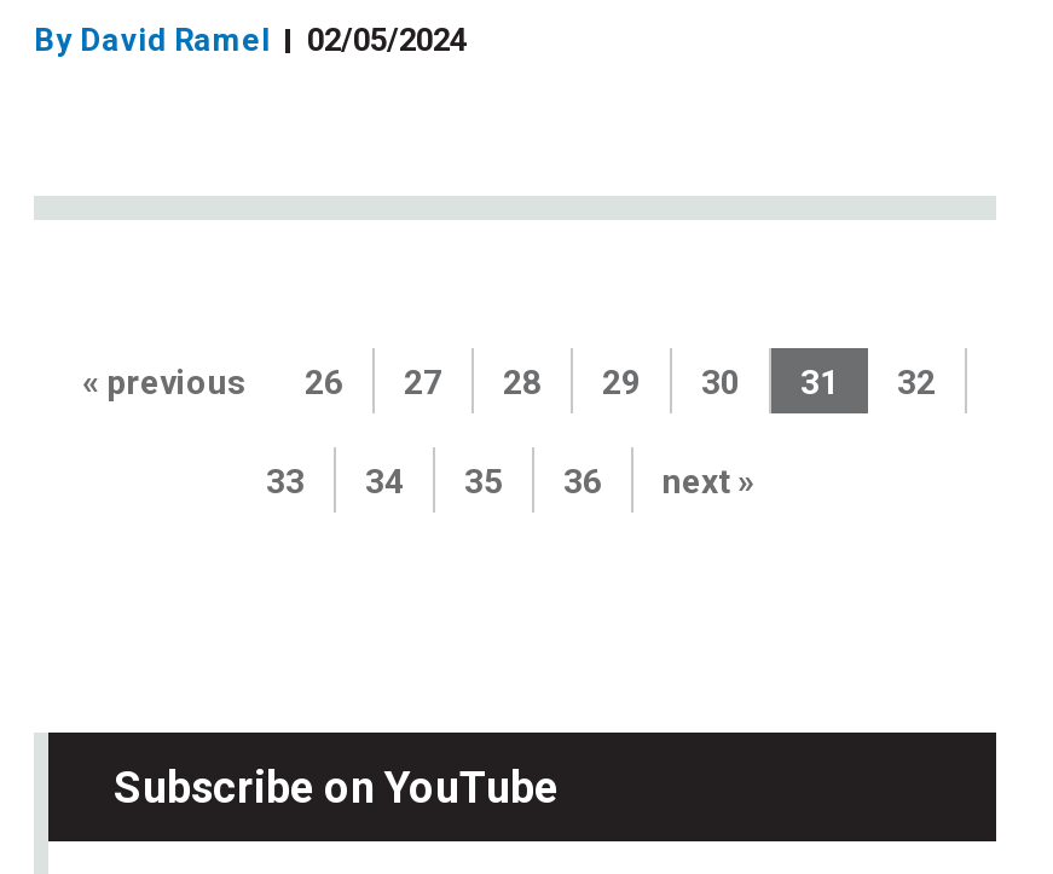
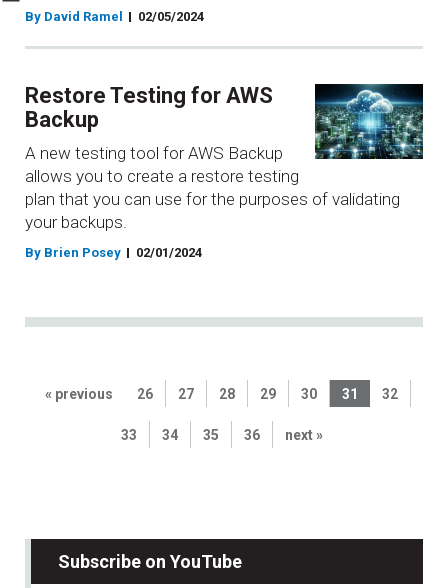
none -> [25,83,424,260] [image] | Restore Testing for AWS | Backup | A new testing tool for AWS Backup | allows you to create a restore testing | plan that you can use for the purposes of validating | your backups. | By Brien Posey | 02/01/2024

